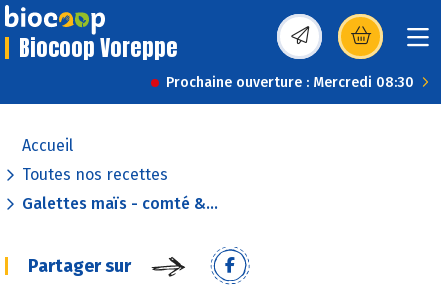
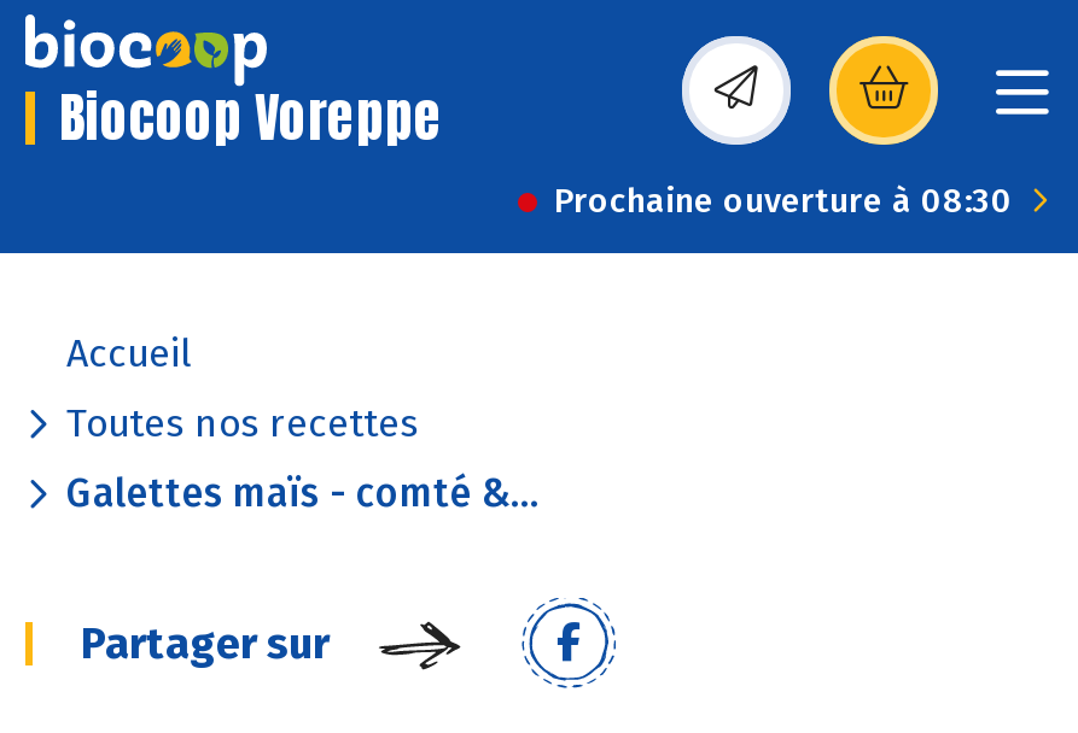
[166,74,414,91] Prochaine ouverture : Mercredi 08:30 -> [554,181,1013,222] Prochaine ouverture à 08:30

